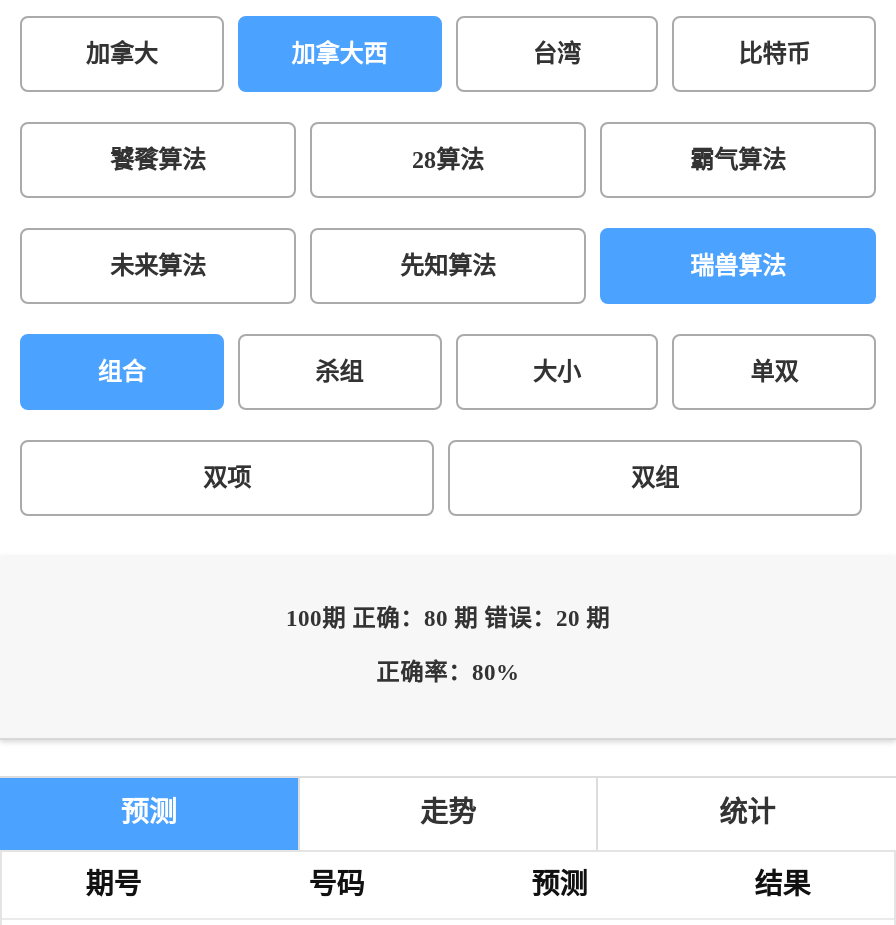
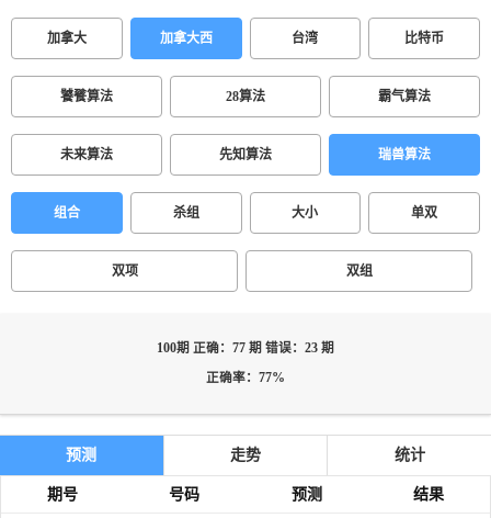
[286,606,610,632] 100期 正确：80 期 错误：20 期 -> [157,341,334,356] 100期 正确：77 期 错误：23 期
[376,660,520,686] 正确率：80% -> [206,371,285,385] 正确率：77%

